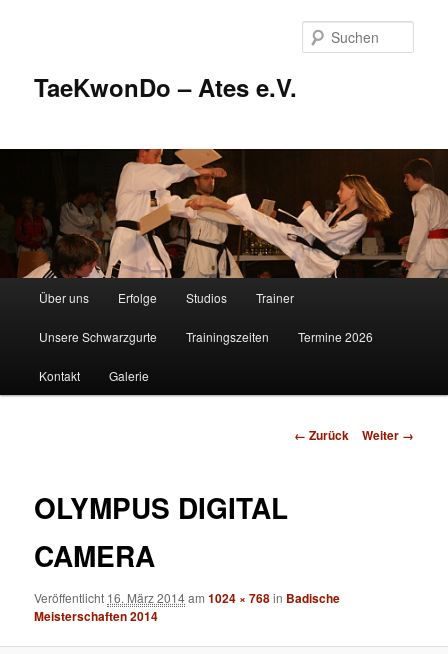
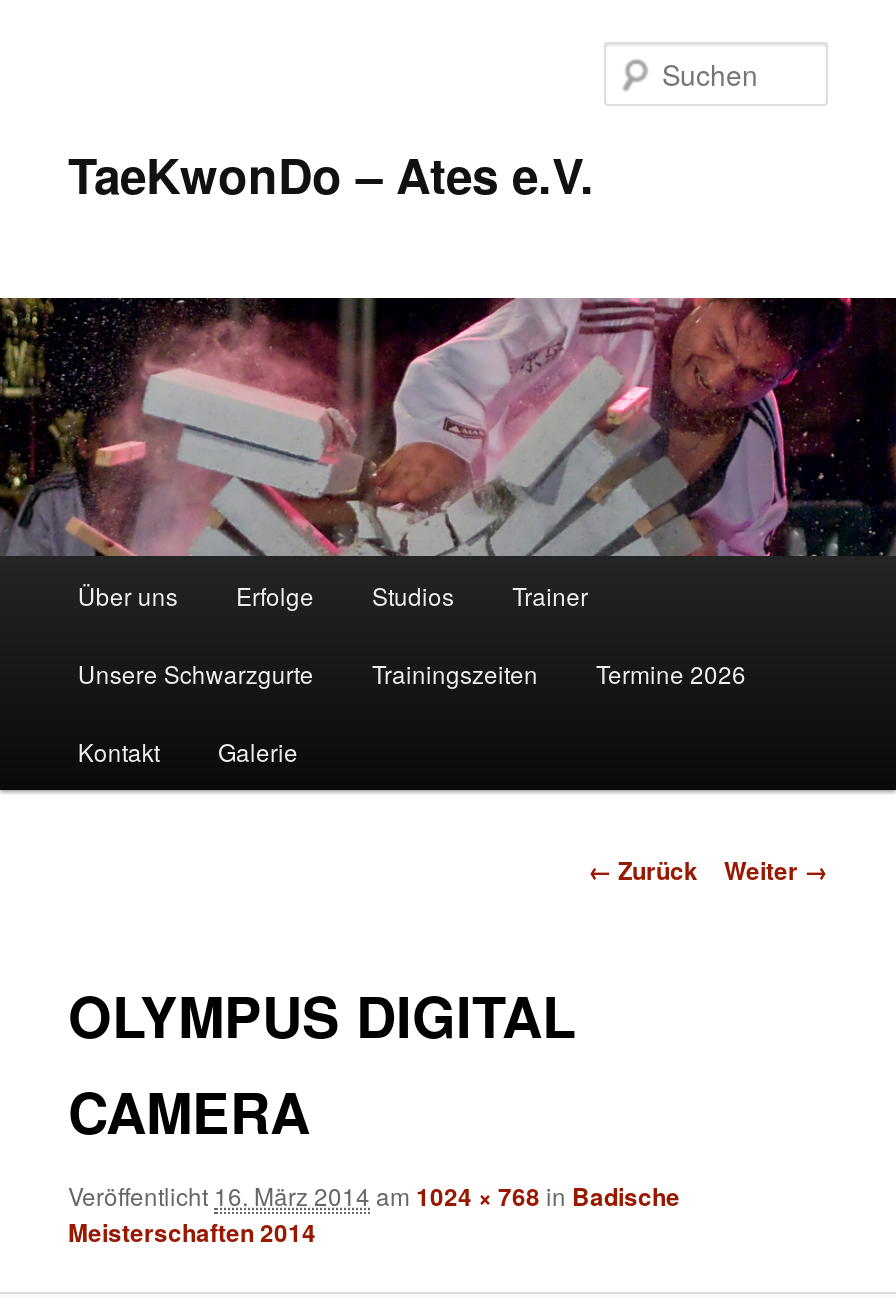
[3,148,445,279] [image] -> [6,296,890,558] [image]

